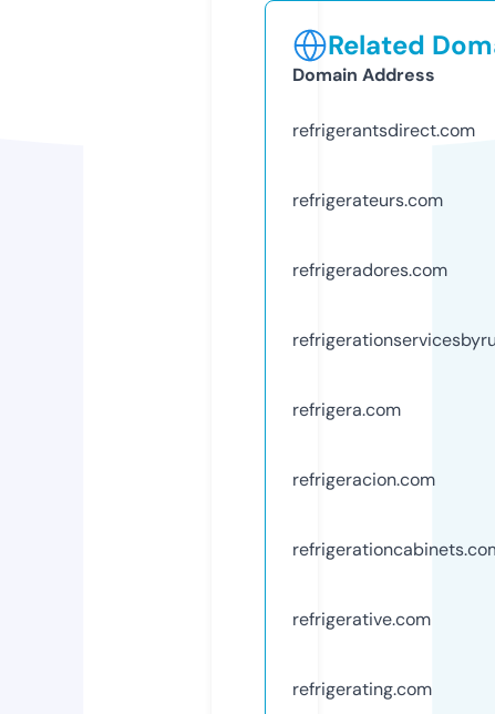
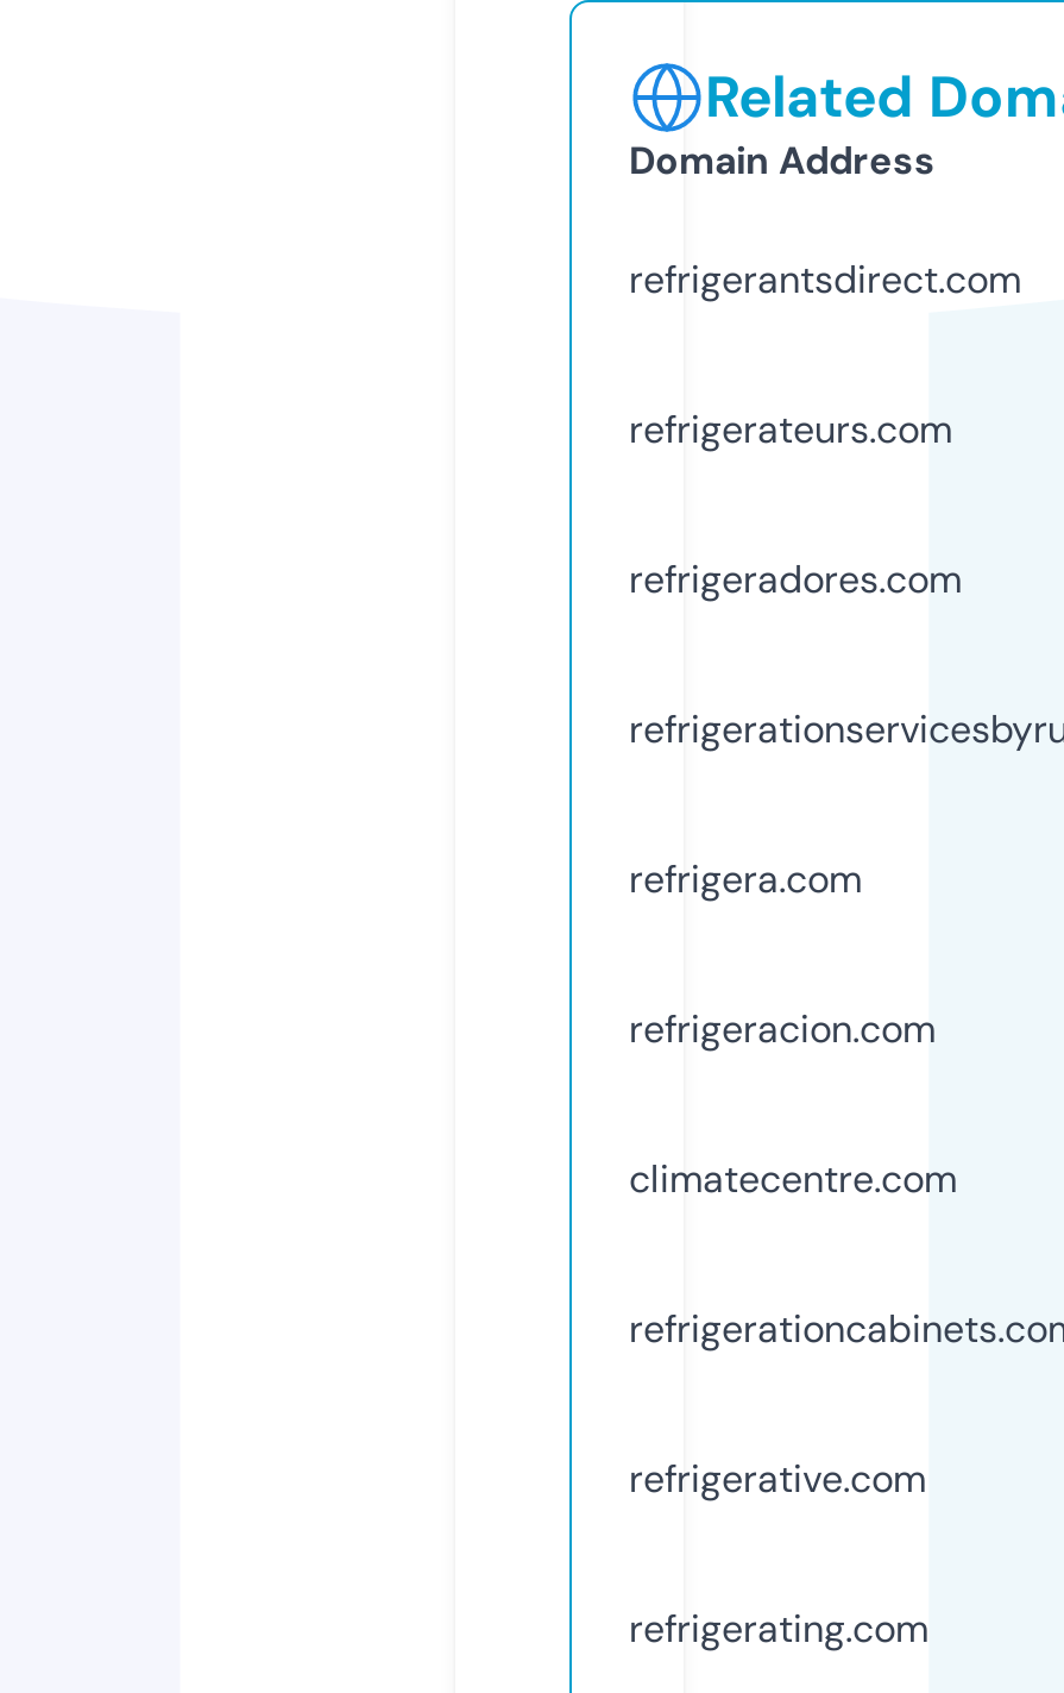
none -> [629,1154,957,1204] climatecentre.com

